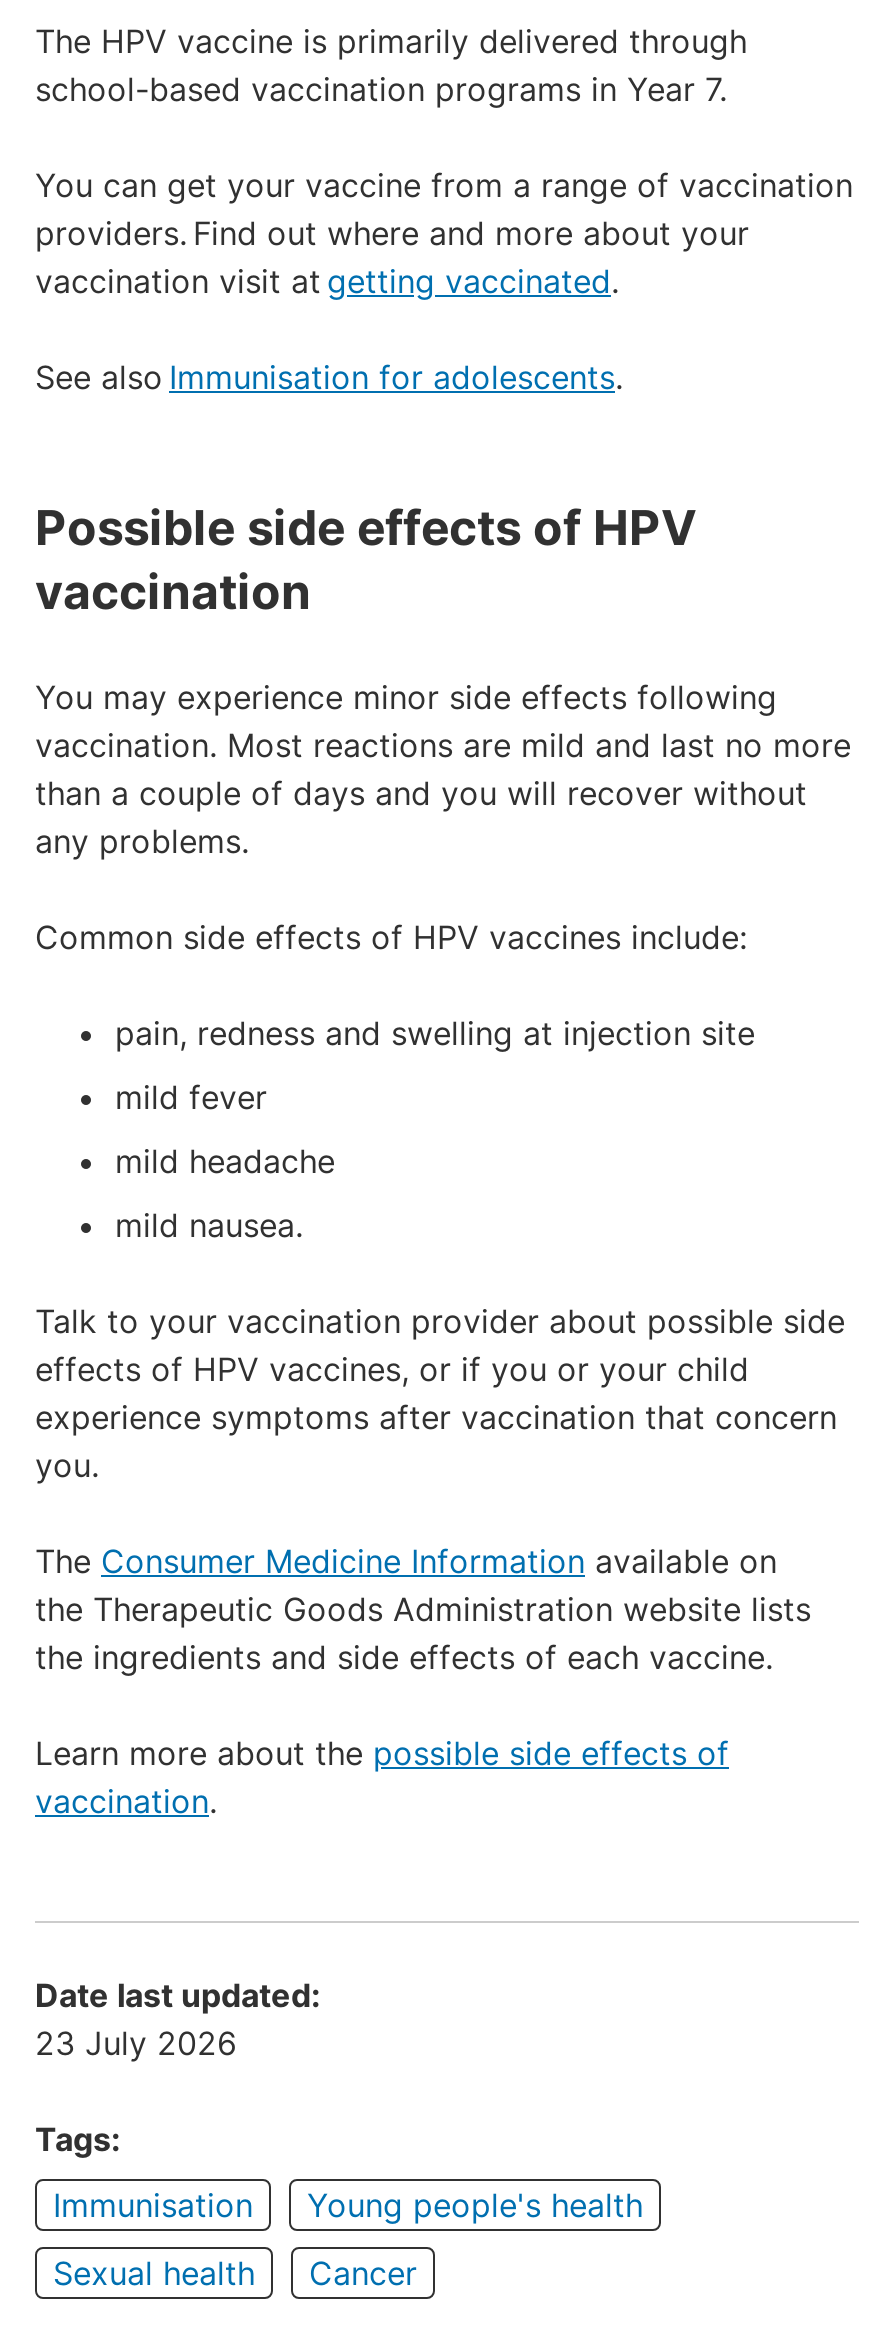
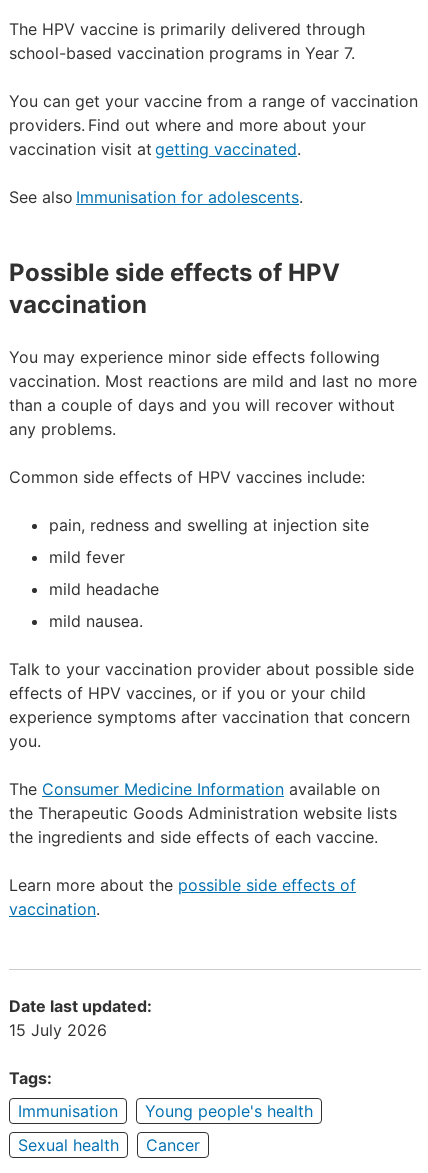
[35,2022,237,2062] 23 July 2026 -> [9,1019,107,1039] 15 July 2026

